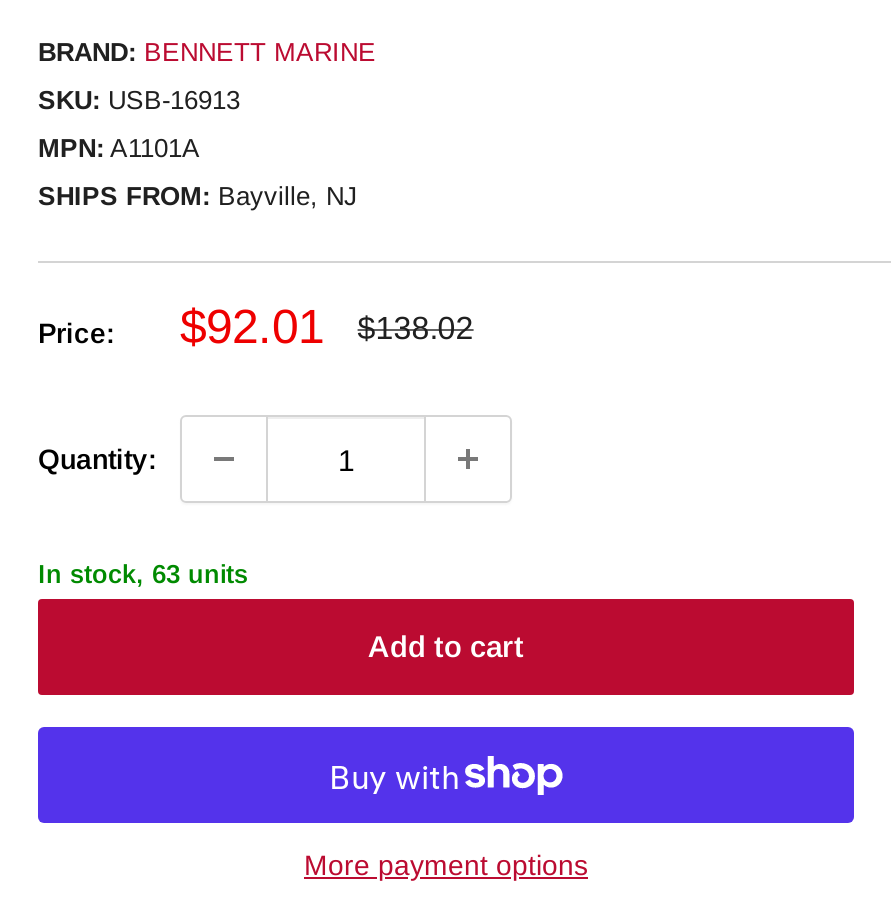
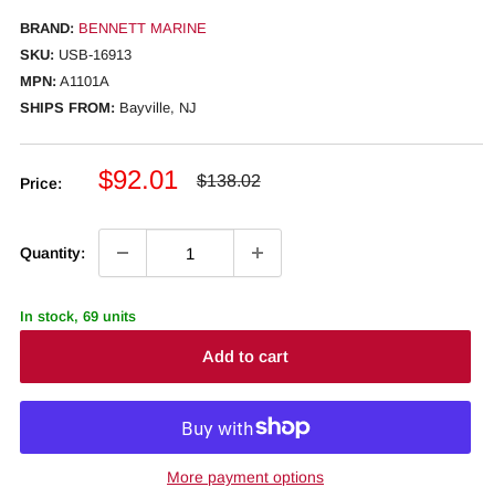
[38,559,248,589] In stock, 63 units -> [20,308,136,325] In stock, 69 units

